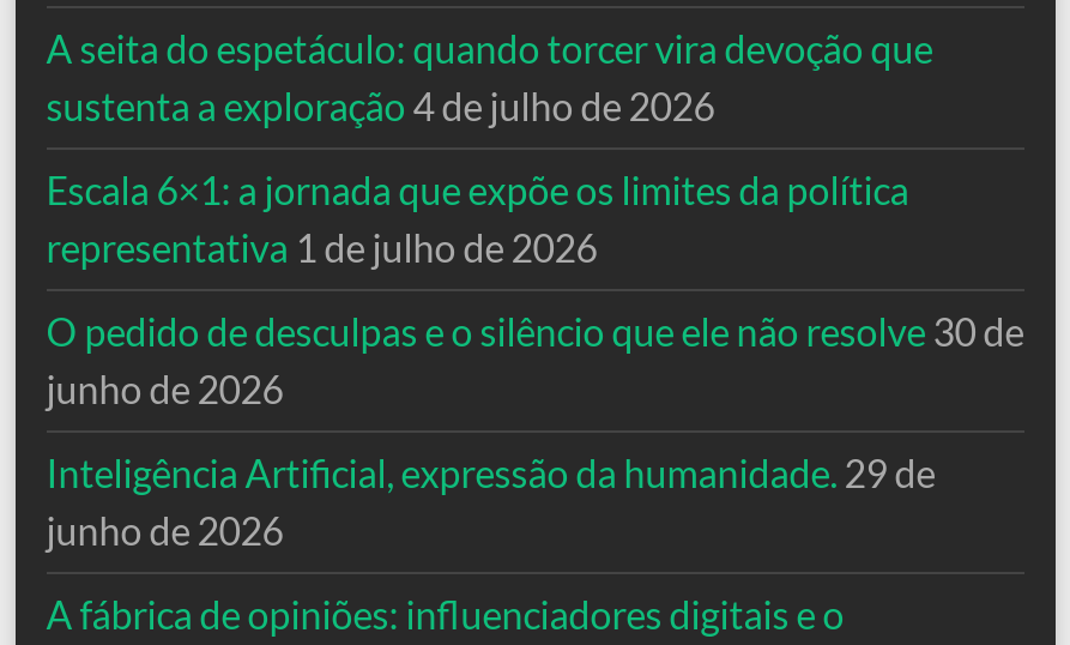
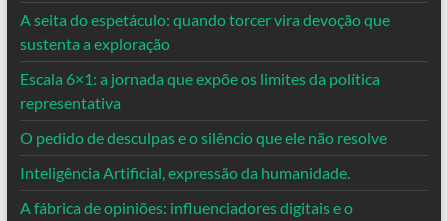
[46,82,715,128] sustenta a exploração 4 de julho de 2026 -> [20,34,170,53] sustenta a exploração
[46,224,597,270] representativa 1 de julho de 2026 -> [20,93,121,112] representativa
[46,308,1024,411] O pedido de desculpas e o silêncio que ele não resolve 30 de | junho de 2026 -> [20,128,387,147] O pedido de desculpas e o silêncio que ele não resolve
[46,449,935,552] Inteligência Artificial, expressão da humanidade. 29 de | junho de 2026 -> [20,163,350,182] Inteligência Artificial, expressão da humanidade.

